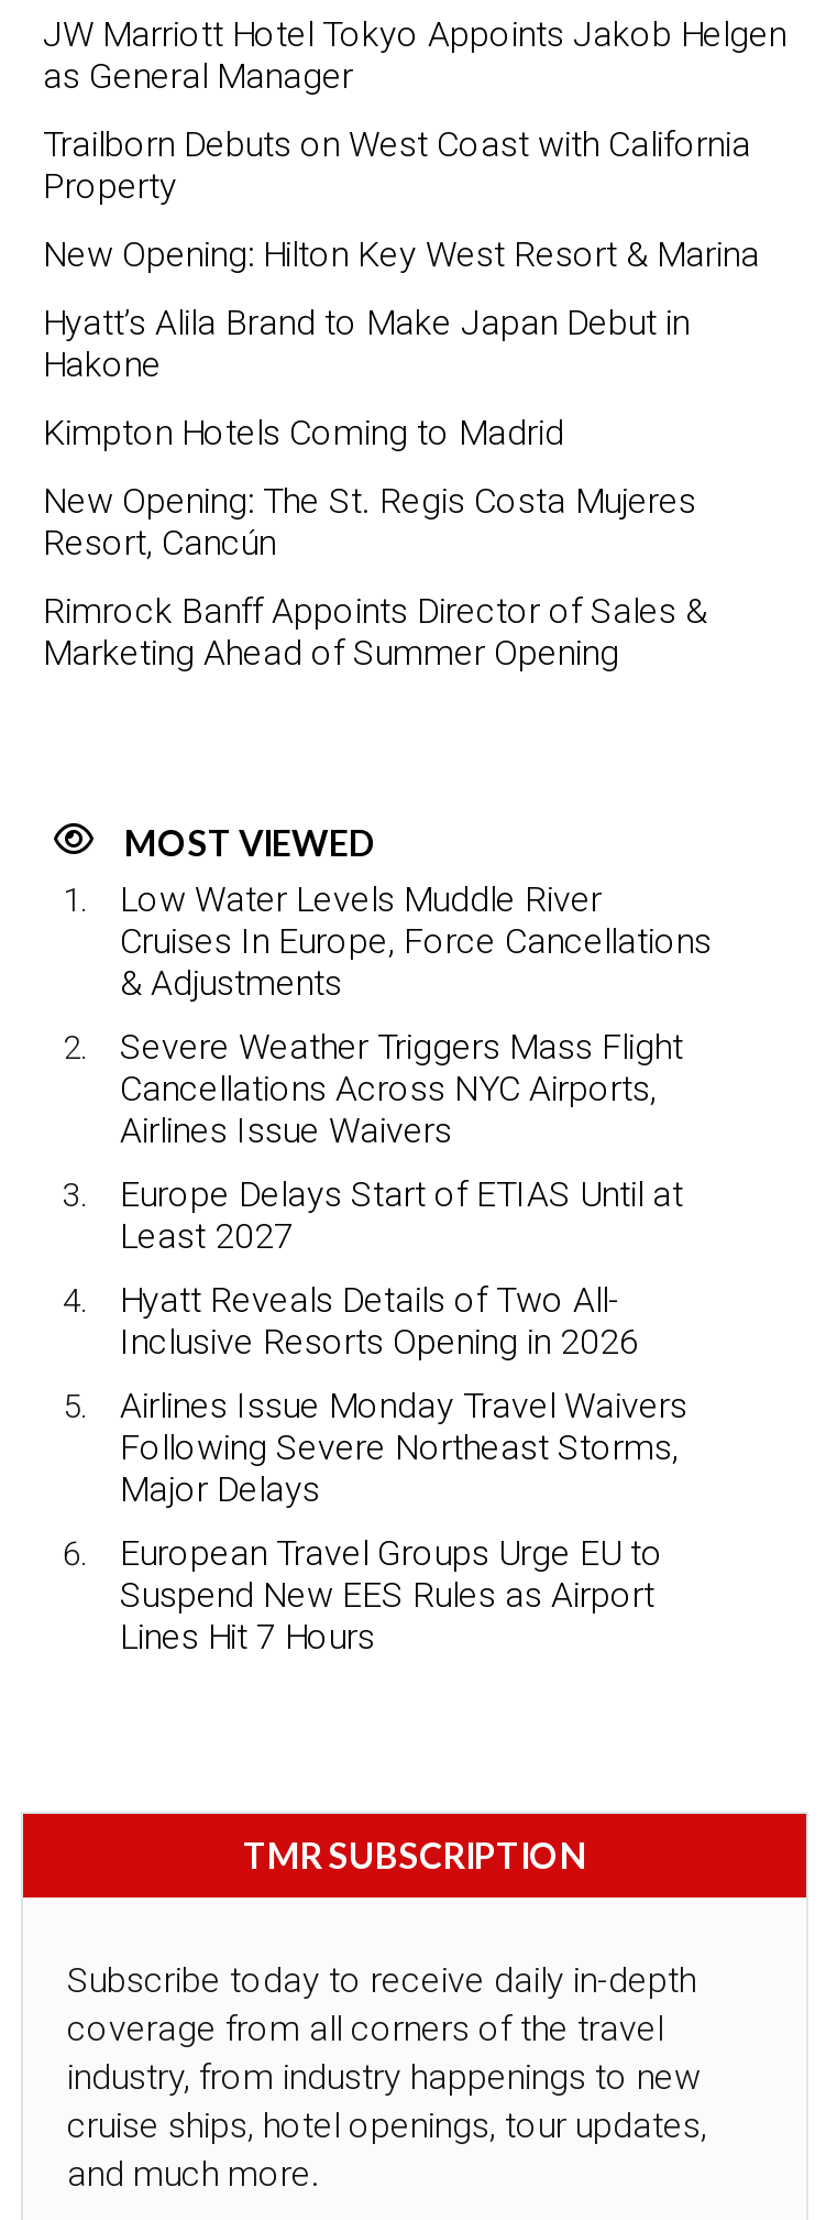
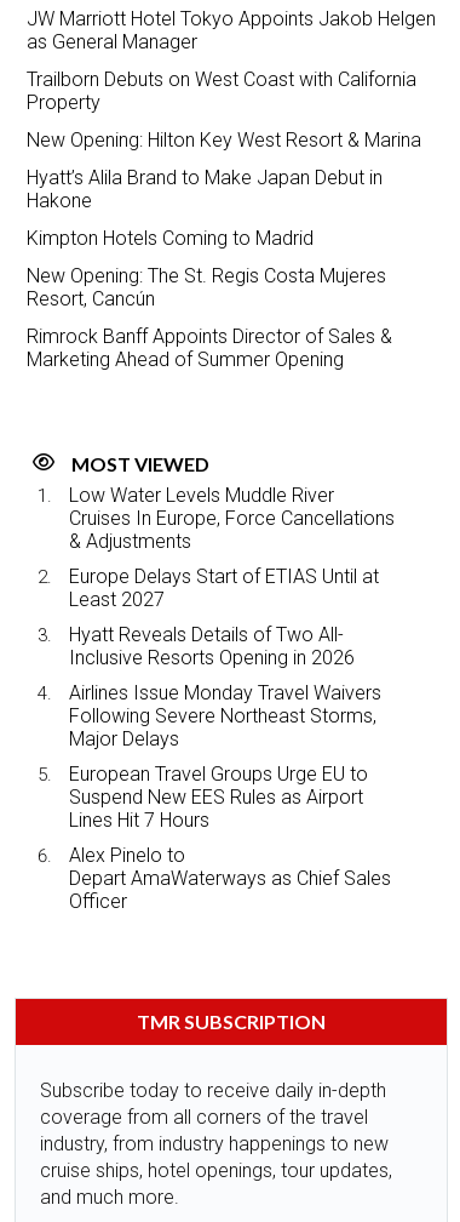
[120,1026,683,1151] Severe Weather Triggers Mass Flight | Cancellations Across NYC Airports, | Airlines Issue Waivers -> none
moved [120,1173,687,1658] -> [69,565,381,832]: Europe Delays Start of ETIAS Until at | Least 2027 | Hyatt Reveals Details of Two All- | ... | Suspend New EES Rules as Airport | Lines Hit 7 Hours
none -> [69,844,391,913] Alex Pinelo to | Depart AmaWaterways as Chief Sales | Officer

